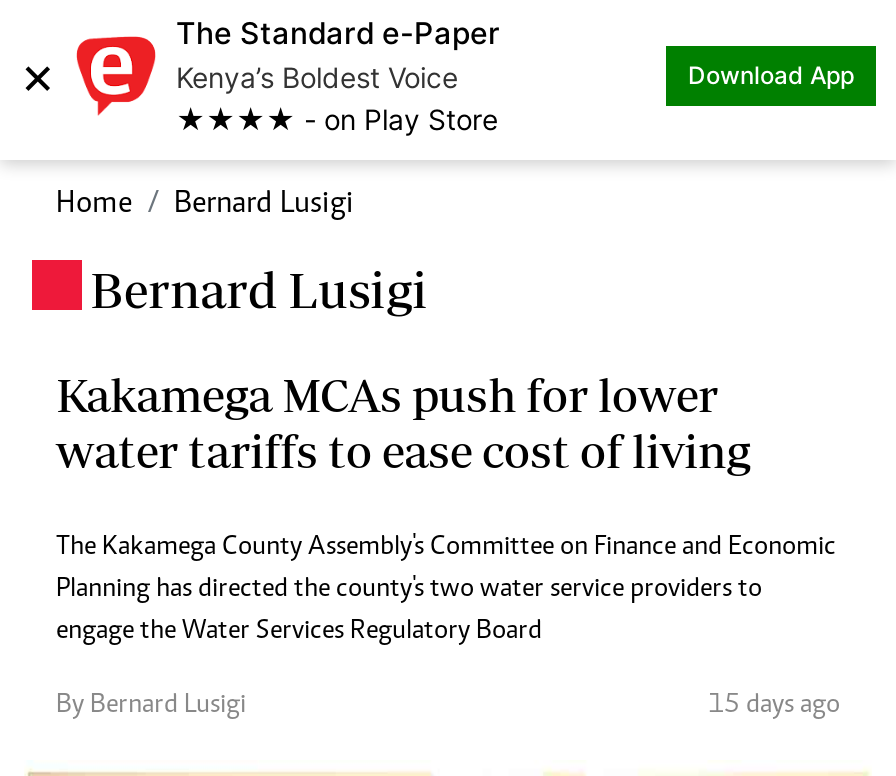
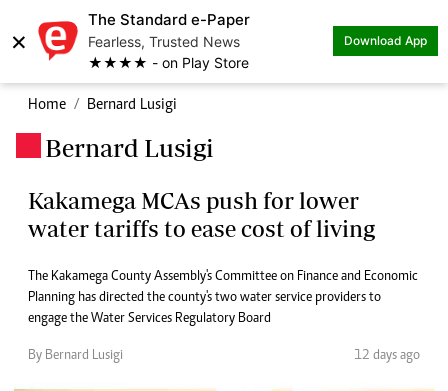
[176,60,458,94] Kenya’s Boldest Voice -> [88,33,240,50] Fearless, Trusted News
[708,692,840,720] 15 days ago -> [354,349,420,363] 12 days ago

